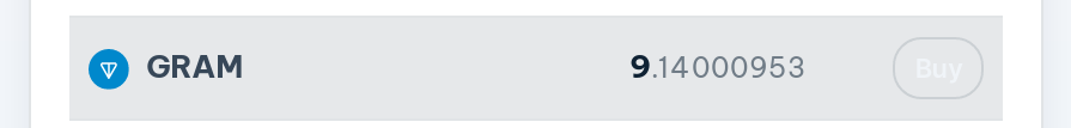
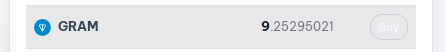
[629,46,807,84] 9.14000953 -> [261,18,334,34] 9.25295021

